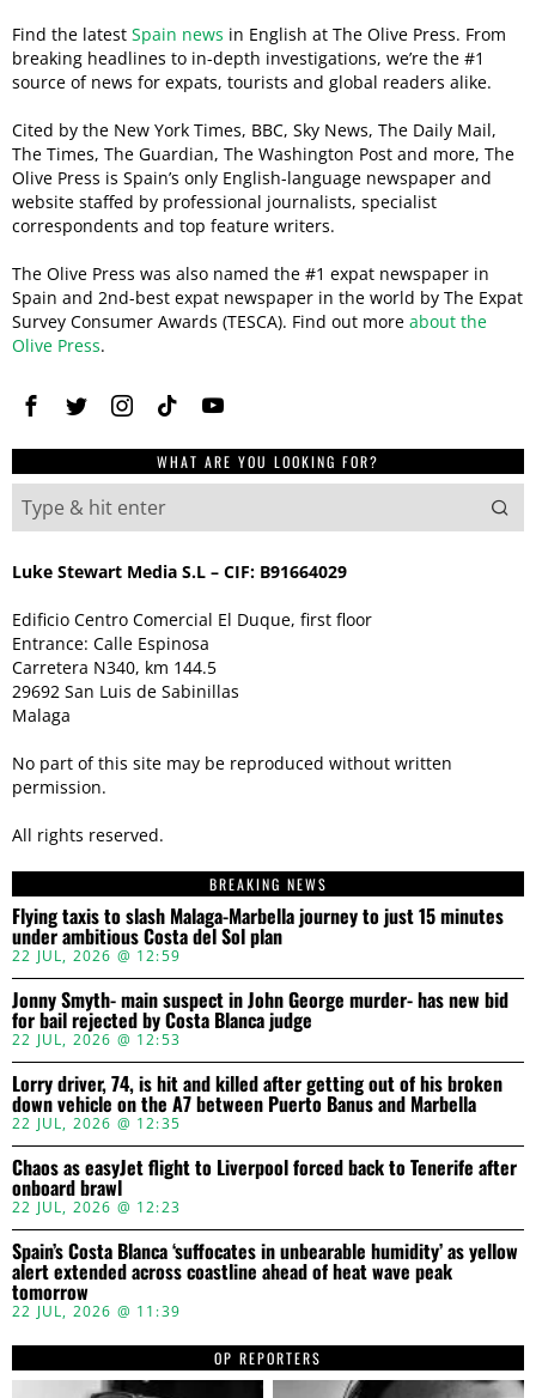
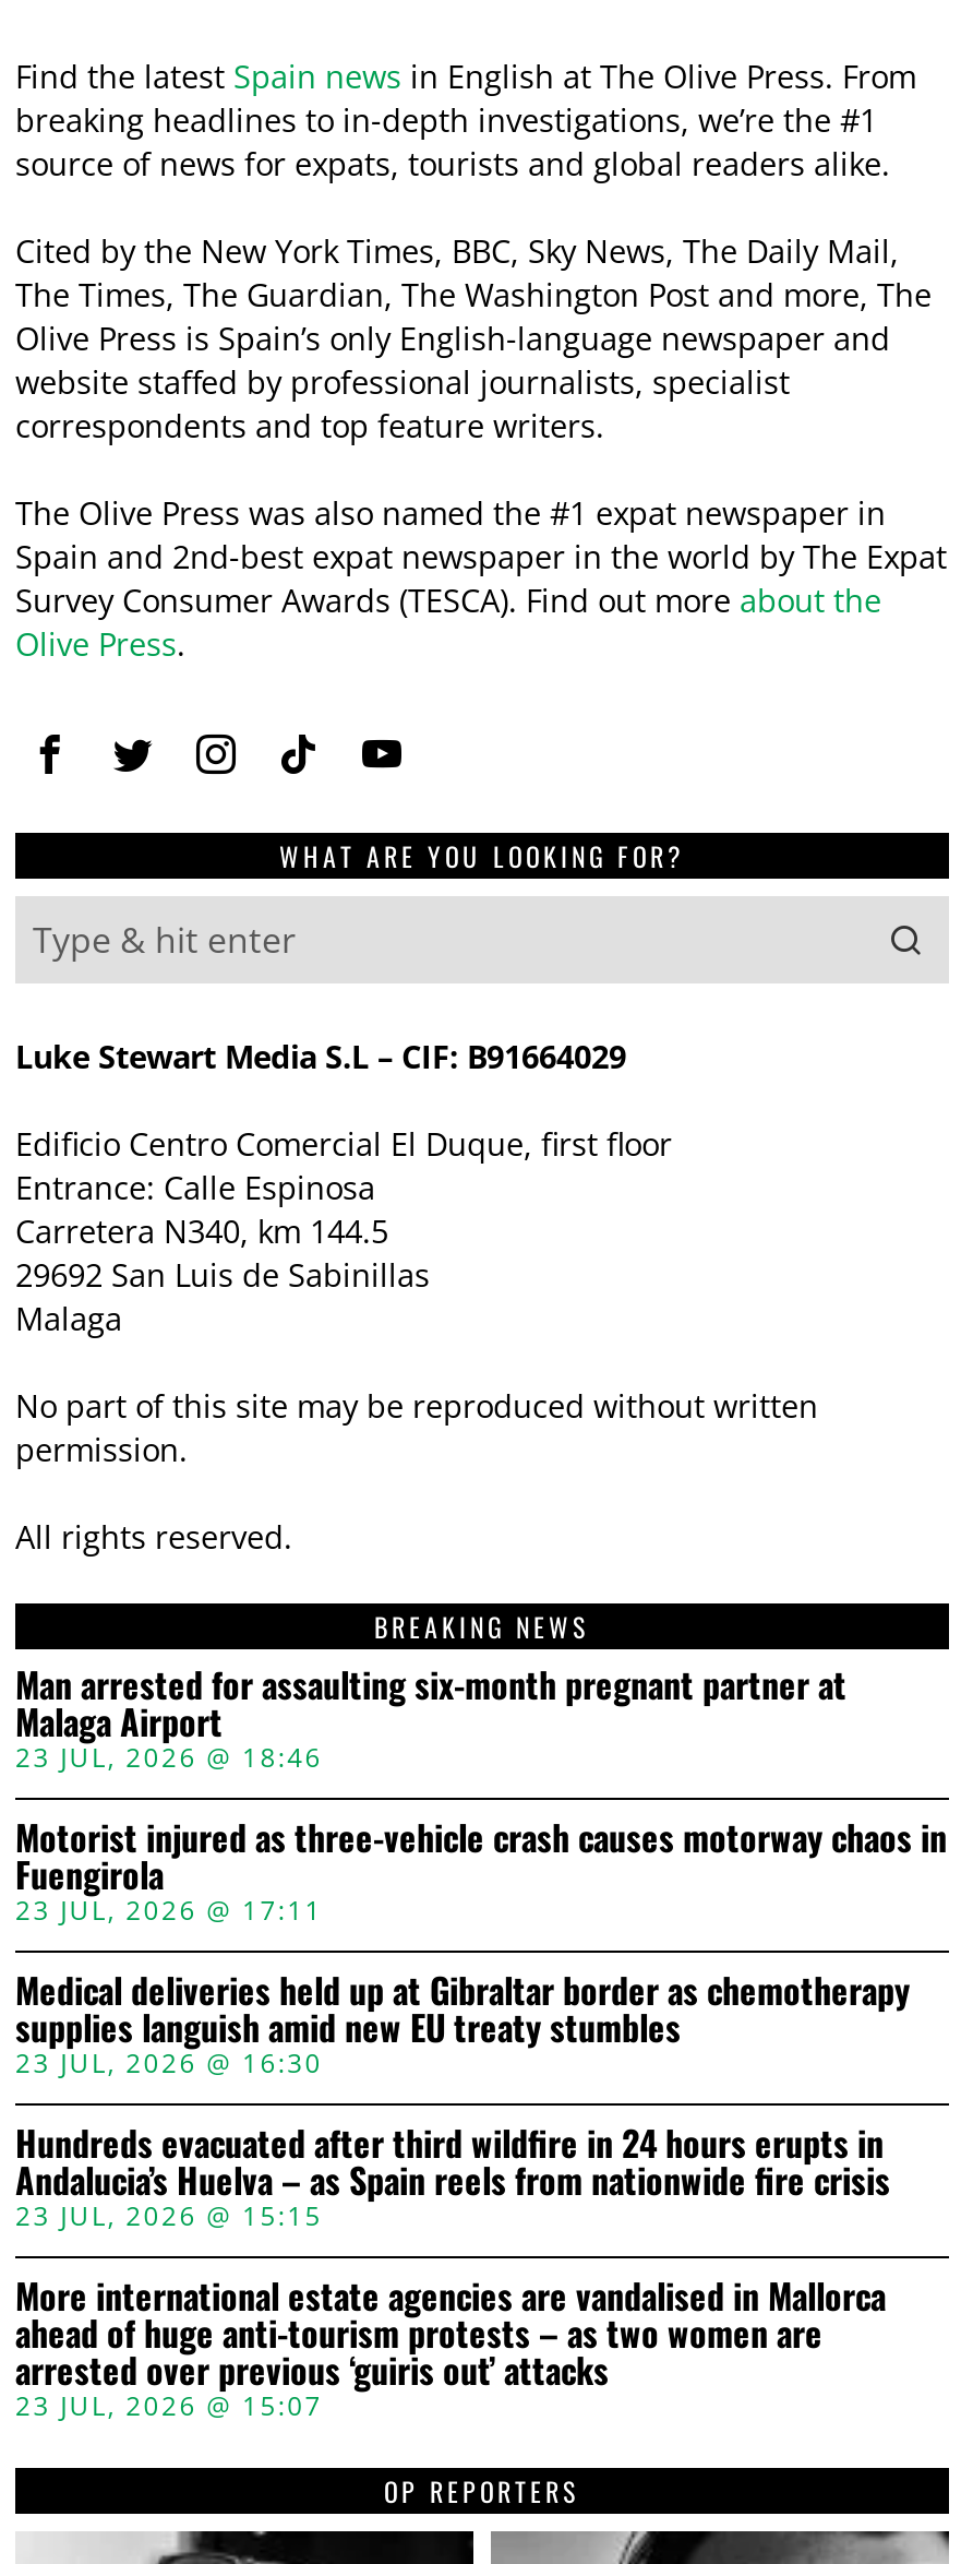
[12,902,504,966] Flying taxis to slash Malaga-Marbella journey to just 15 minutes | under ambitious Costa del Sol plan | 22 JUL, 2026 @ 12:59 -> [15,1659,846,1777] Man arrested for assaulting six-month pregnant partner at | Malaga Airport | 23 JUL, 2026 @ 18:46
[12,986,508,1050] Jonny Smyth- main suspect in John George murder- has new bid | for bail rejected by Costa Blanca judge | 22 JUL, 2026 @ 12:53 -> [15,1812,947,1930] Motorist injured as three-vehicle crash causes motorway chaos in | Fuengirola | 23 JUL, 2026 @ 17:11
[12,1069,502,1134] Lorry driver, 74, is hit and killed after getting out of his broken | down vehicle on the A7 between Puerto Banus and Marbella | 22 JUL, 2026 @ 12:35 -> [15,1965,910,2082] Medical deliveries held up at Gibraltar border as chemotherapy | supplies languish amid new EU treaty stumbles | 23 JUL, 2026 @ 16:30
[12,1153,517,1218] Chaos as easyJet flight to Liverpool forced back to Tenerife after | onboard brawl | 22 JUL, 2026 @ 12:23 -> [15,2117,890,2235] Hundreds evacuated after third wildfire in 24 hours erupts in | Andalucia’s Huelva – as Spain reels from nationwide fire crisis | 23 JUL, 2026 @ 15:15
[12,1237,518,1322] Spain’s Costa Blanca ‘suffocates in unbearable humidity’ as yellow | alert extended across coastline ahead of heat wave peak | tomorrow | 22 JUL, 2026 @ 11:39 -> [15,2270,886,2425] More international estate agencies are vandalised in Mallorca | ahead of huge anti-tourism protests – as two women are | arrested over previous ‘guiris out’ attacks | 23 JUL, 2026 @ 15:07

